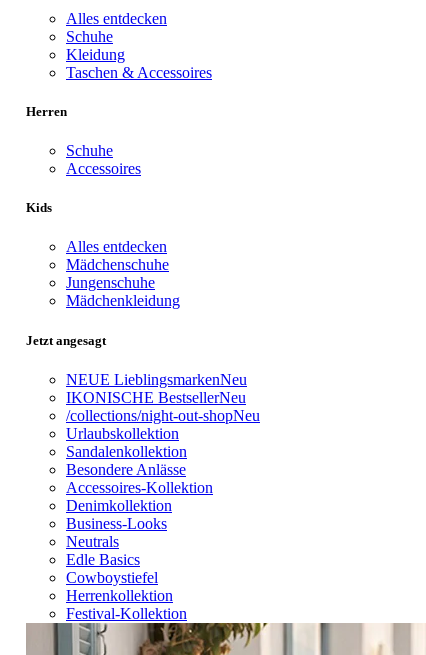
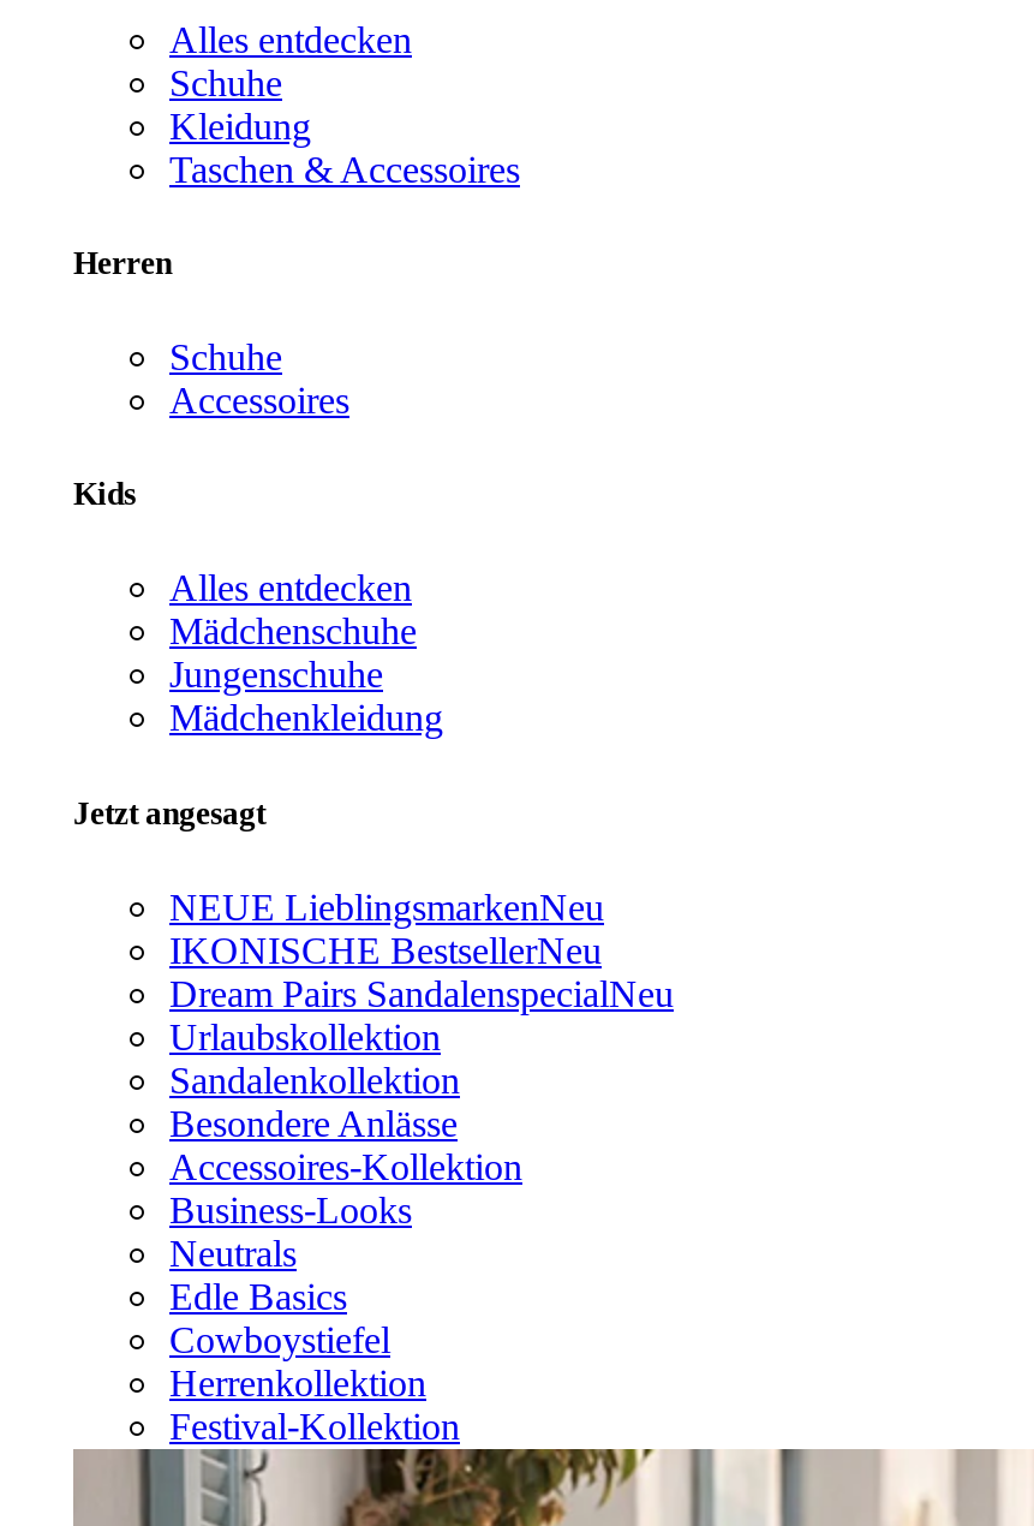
[66,407,260,424] /collections/night-out-shopNeu -> [169,973,674,1013] Dream Pairs SandalenspecialNeu
[66,497,172,514] Denimkollektion -> none

